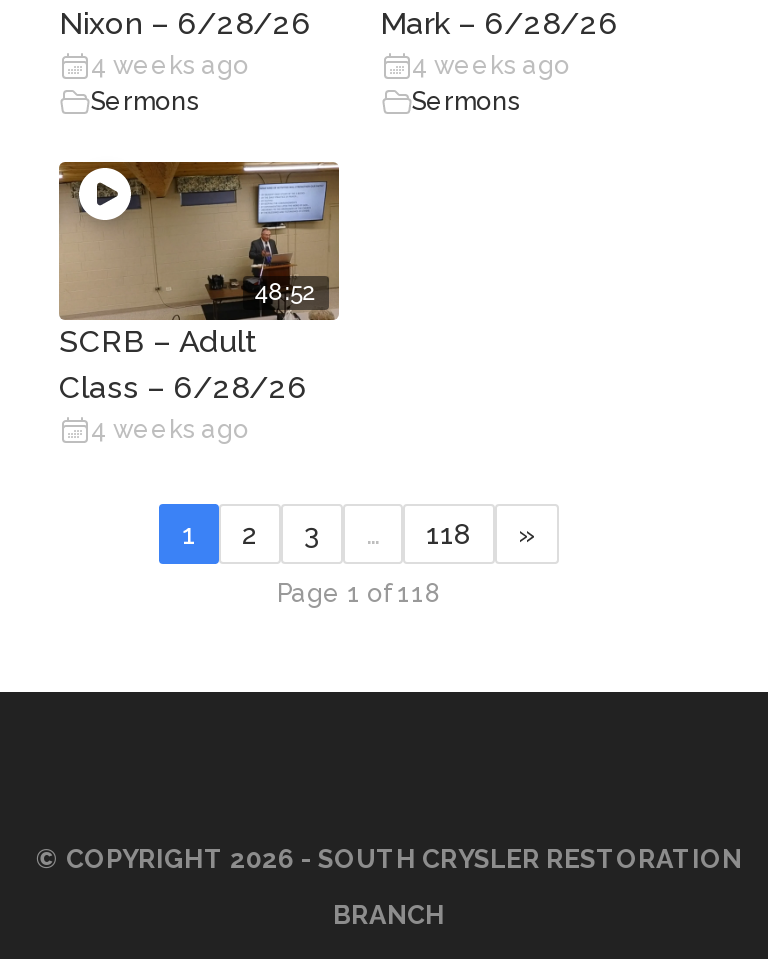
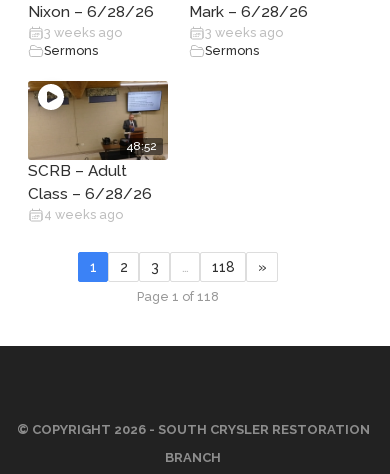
[91,50,249,80] 4 weeks ago -> [44,25,122,40] 3 weeks ago
[412,50,570,80] 4 weeks ago -> [204,25,282,40] 3 weeks ago

